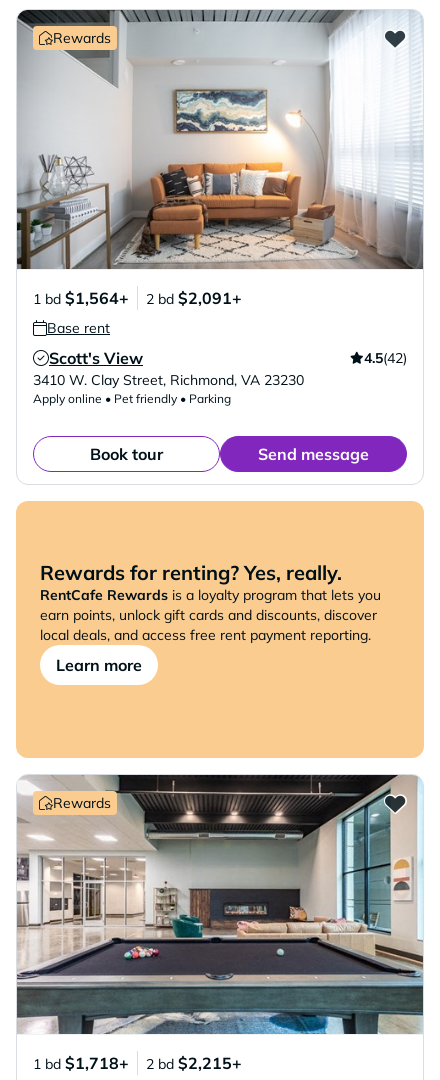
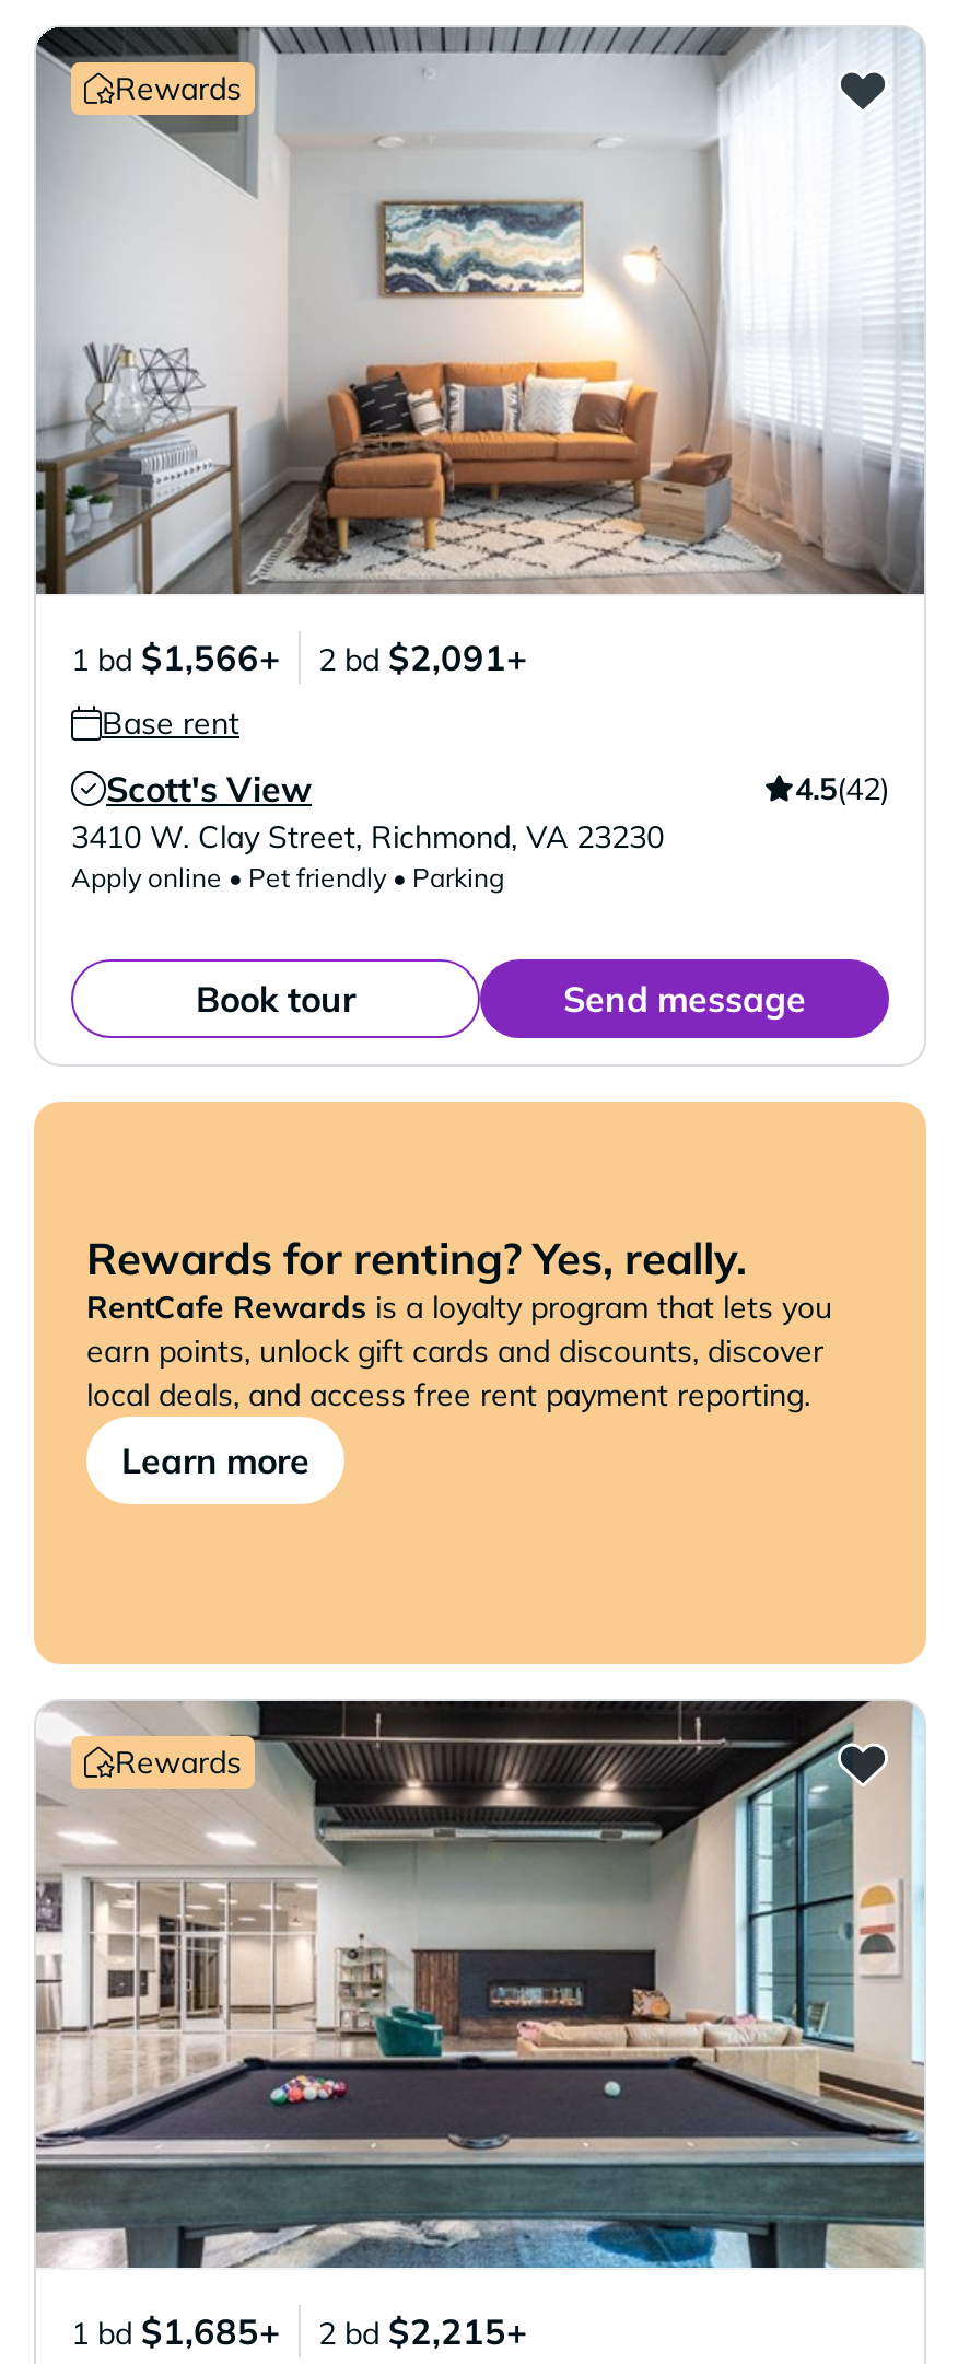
[33,288,242,308] 1 bd $1,564+ 2 bd $2,091+ -> [71,636,528,679] 1 bd $1,566+ 2 bd $2,091+
[33,1053,242,1073] 1 bd $1,718+ 2 bd $2,215+ -> [71,2309,528,2353] 1 bd $1,685+ 2 bd $2,215+

